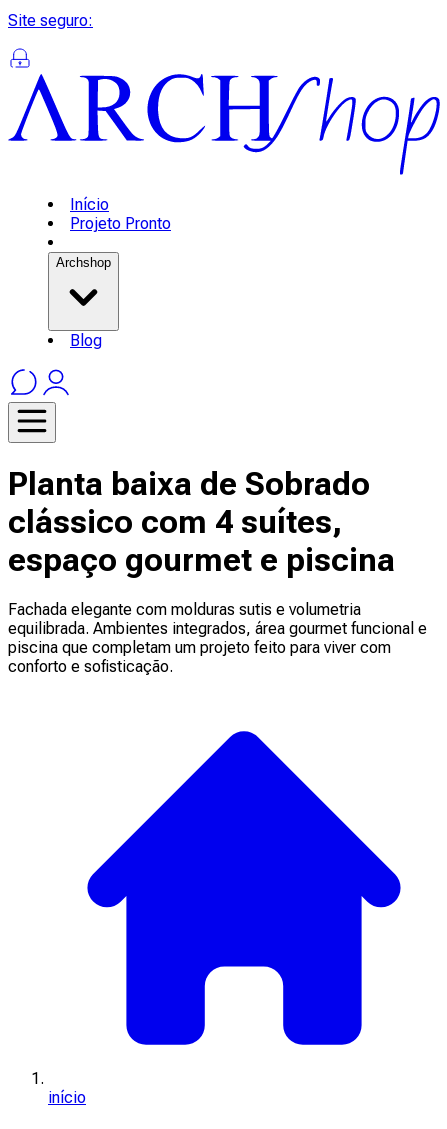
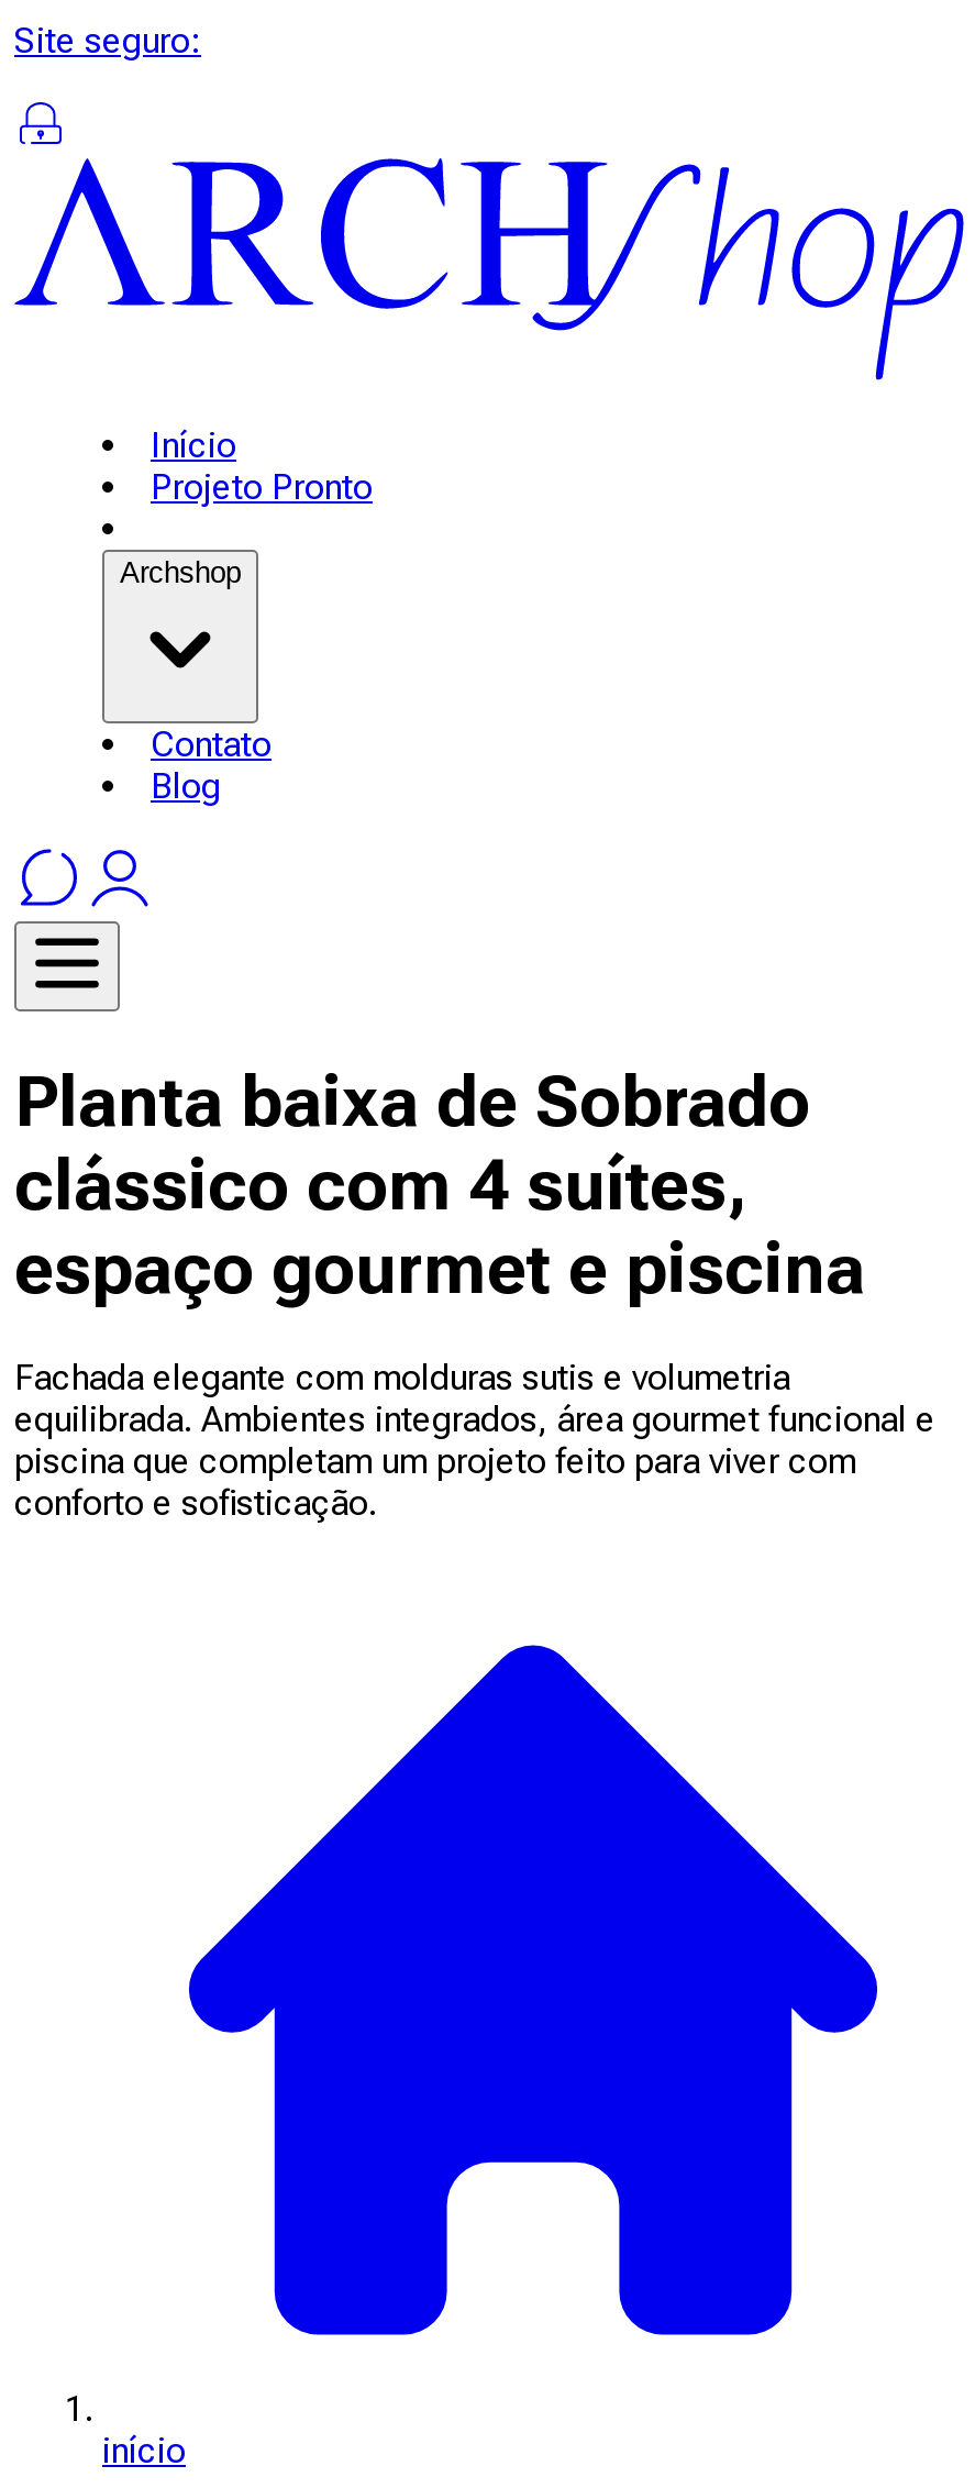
none -> [151,724,272,765] Contato

